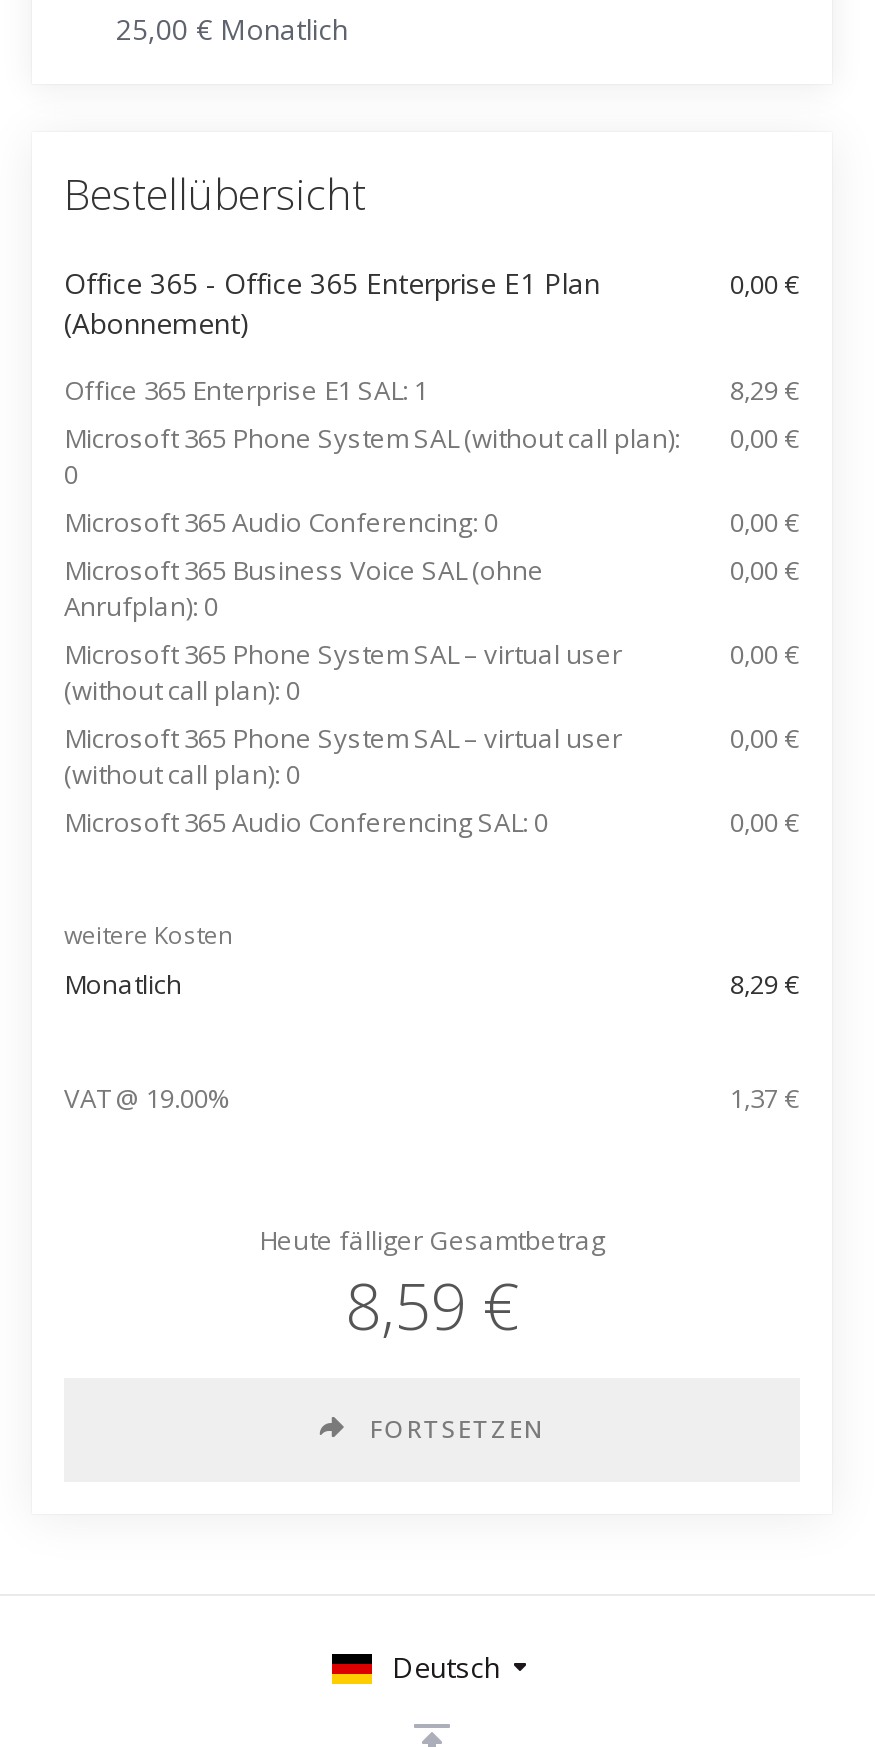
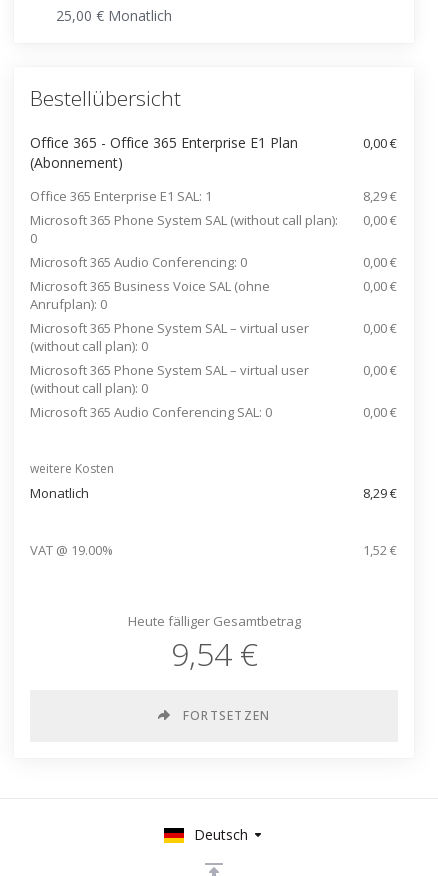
[730,1080,798,1116] 1,37 € -> [363,541,397,559] 1,52 €
[345,1262,519,1348] 8,59 € -> [170,632,257,675] 9,54 €

